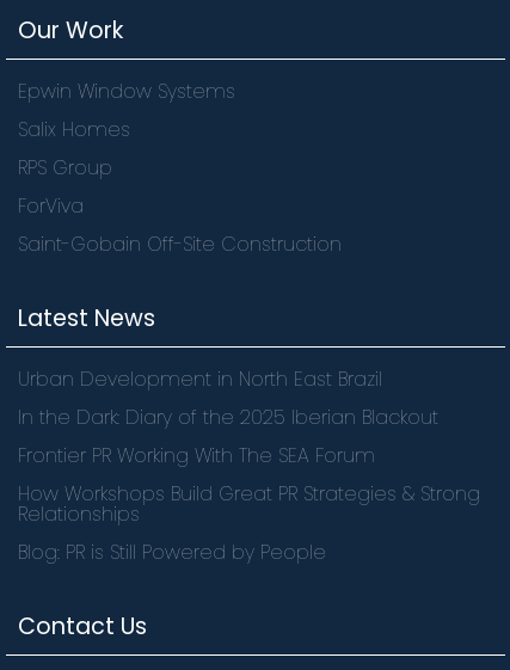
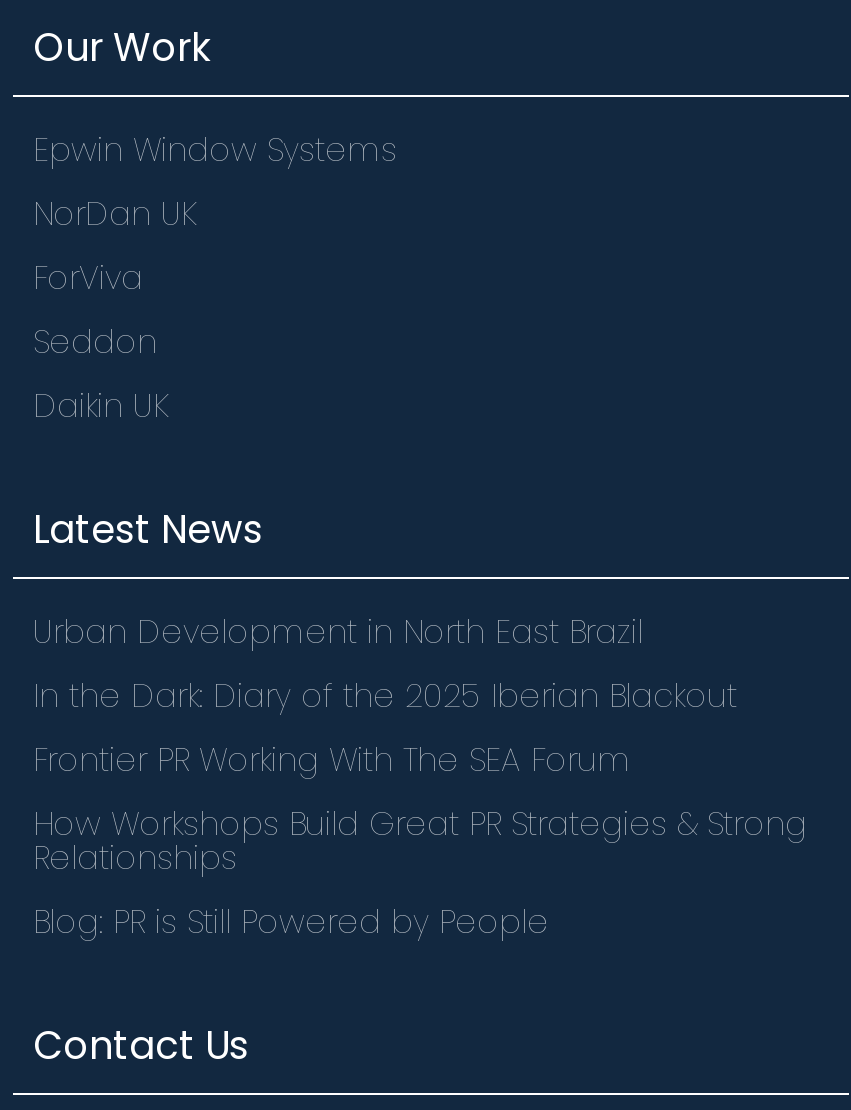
[18,116,130,181] Salix Homes | RPS Group -> [33,191,197,237] NorDan UK
moved [18,192,84,220] -> [33,255,143,301]: ForViva
[18,230,342,258] Saint-Gobain Off-Site Construction -> [33,319,169,429] Seddon | Daikin UK

